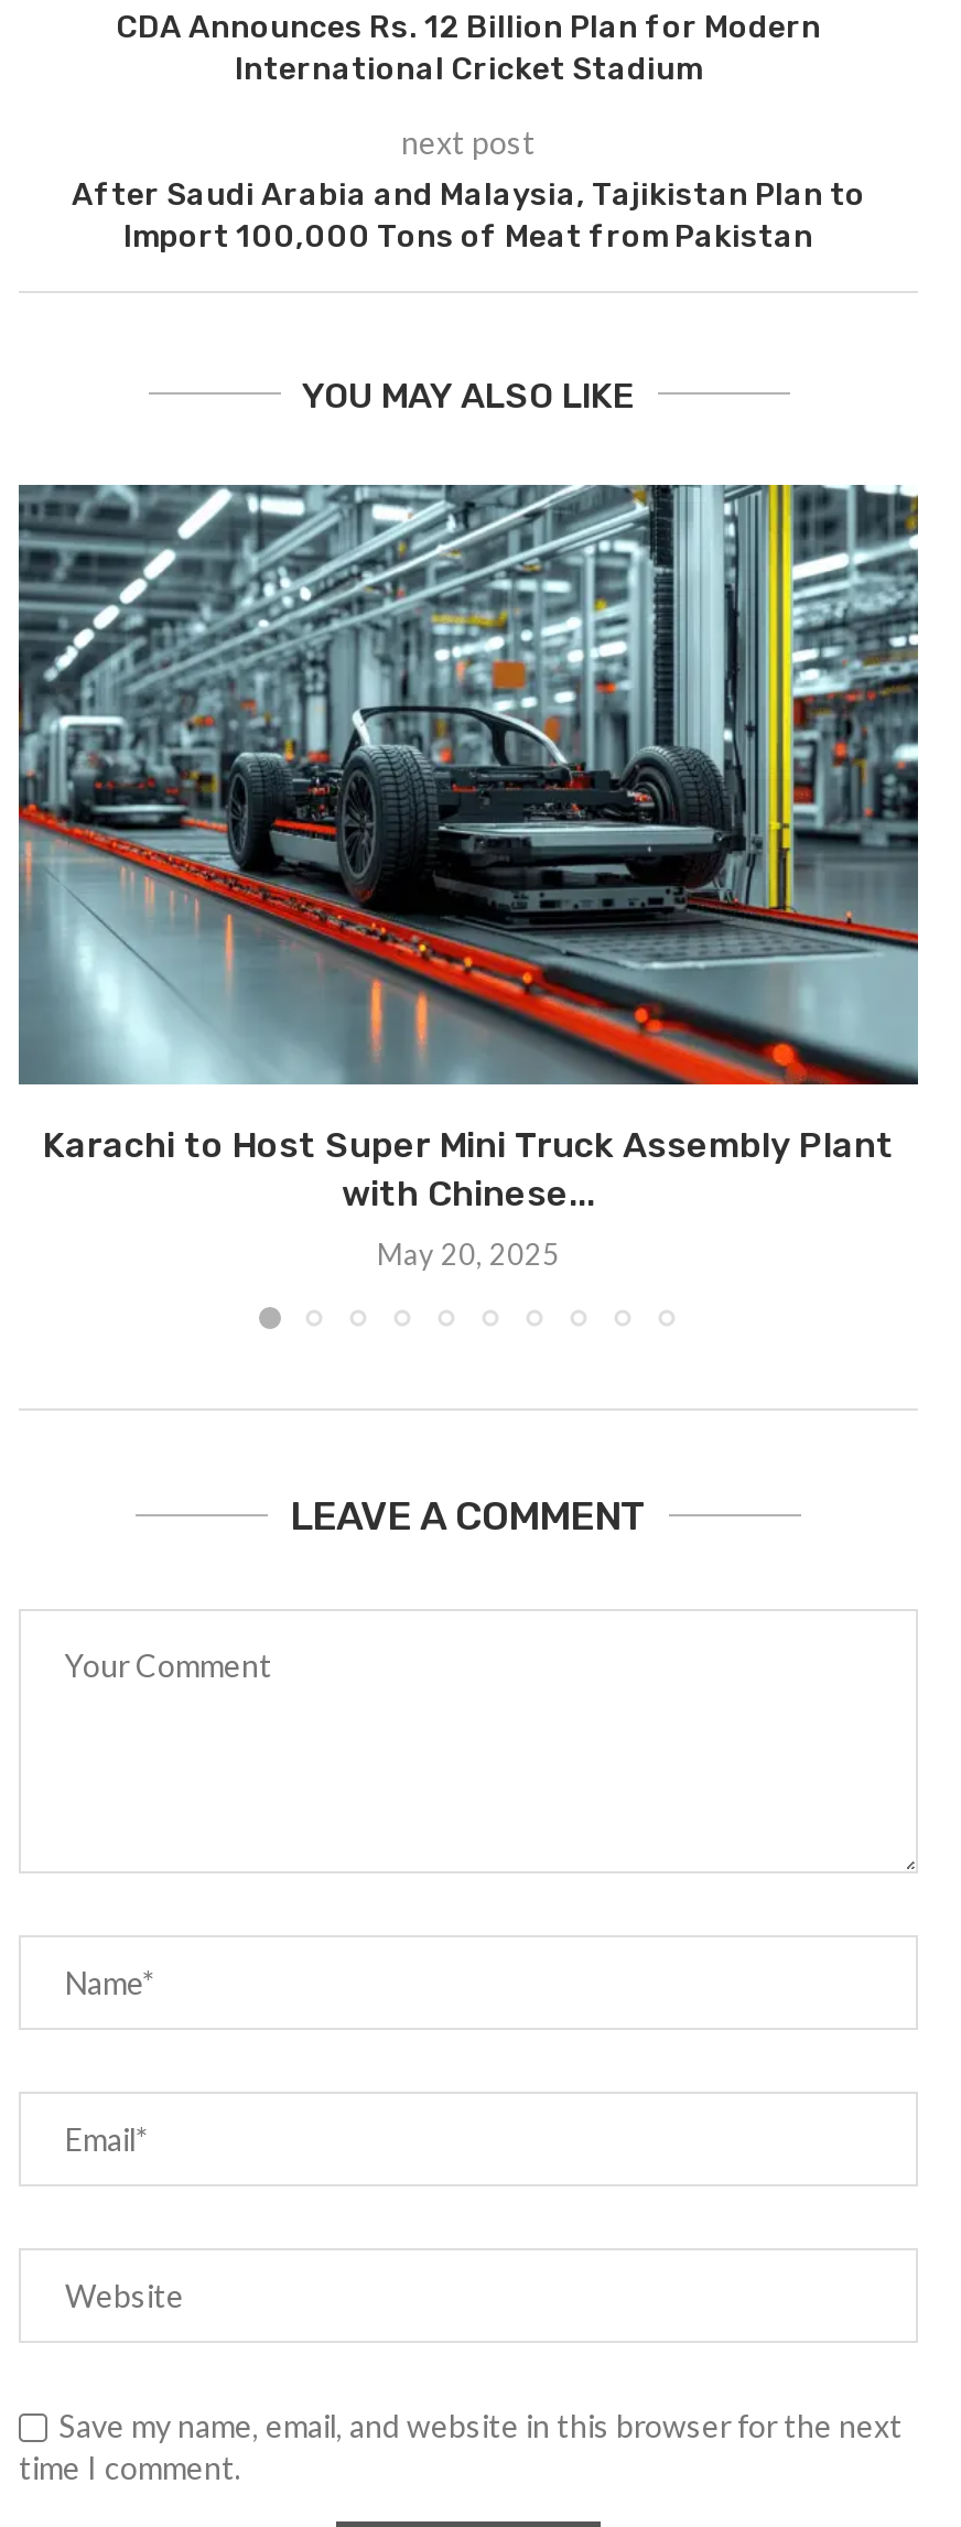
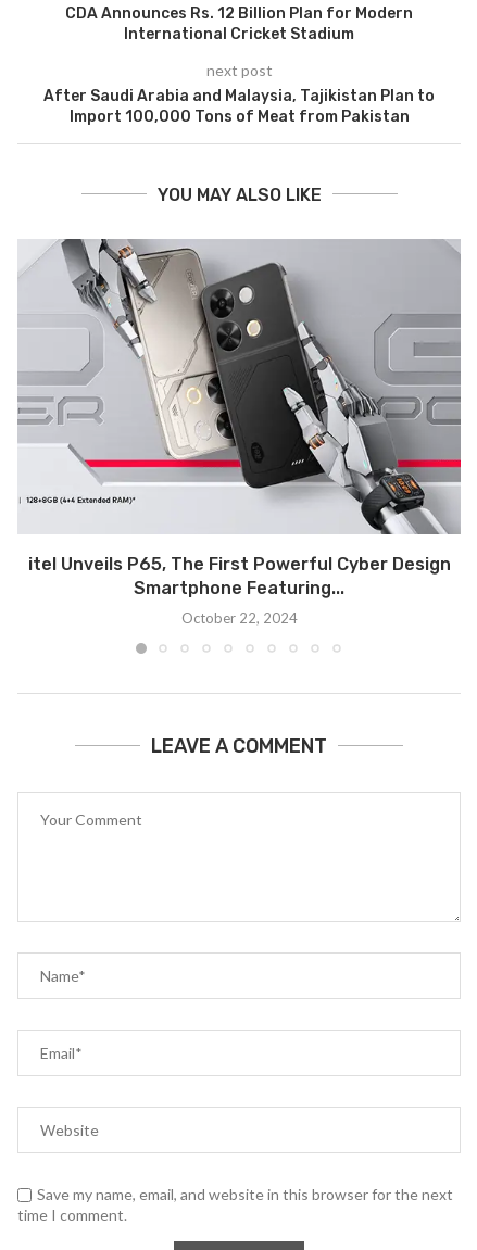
[17,483,920,1214] [image] | Karachi to Host Super Mini Truck Assembly Plant | with Chinese... -> [17,239,462,598] [image] | itel Unveils P65, The First Powerful Cyber Design | Smartphone Featuring...
[377,1236,560,1271] May 20, 2025 -> [181,609,297,626] October 22, 2024

